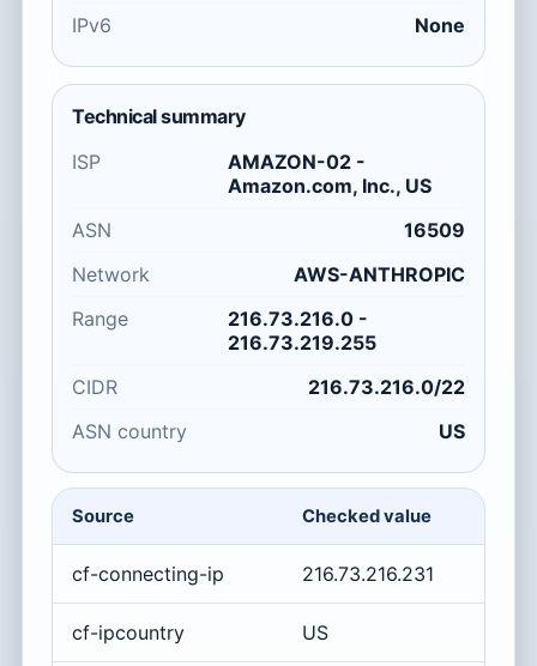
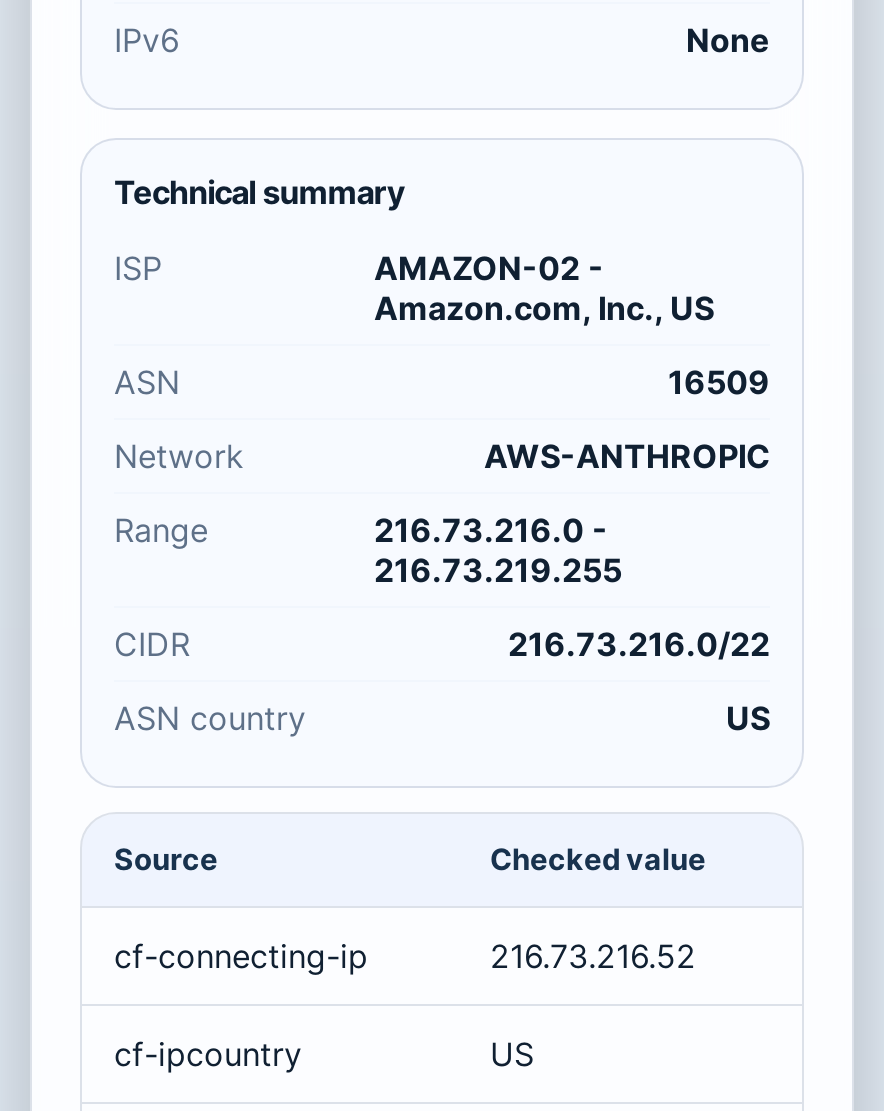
[302,562,434,586] 216.73.216.231 -> [490,936,696,976] 216.73.216.52

